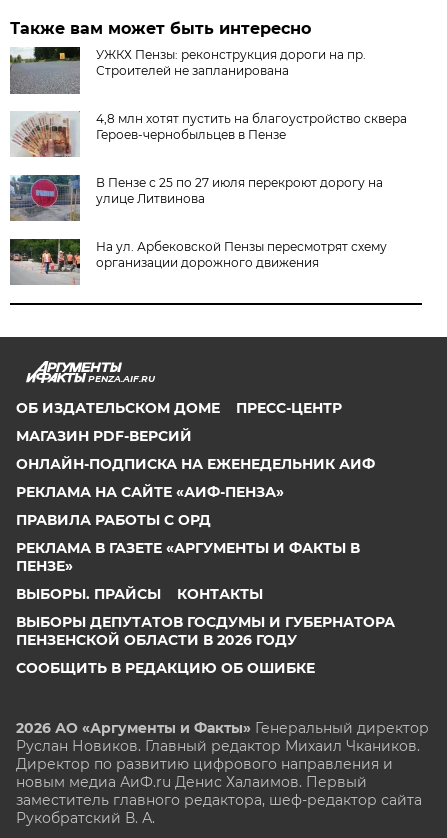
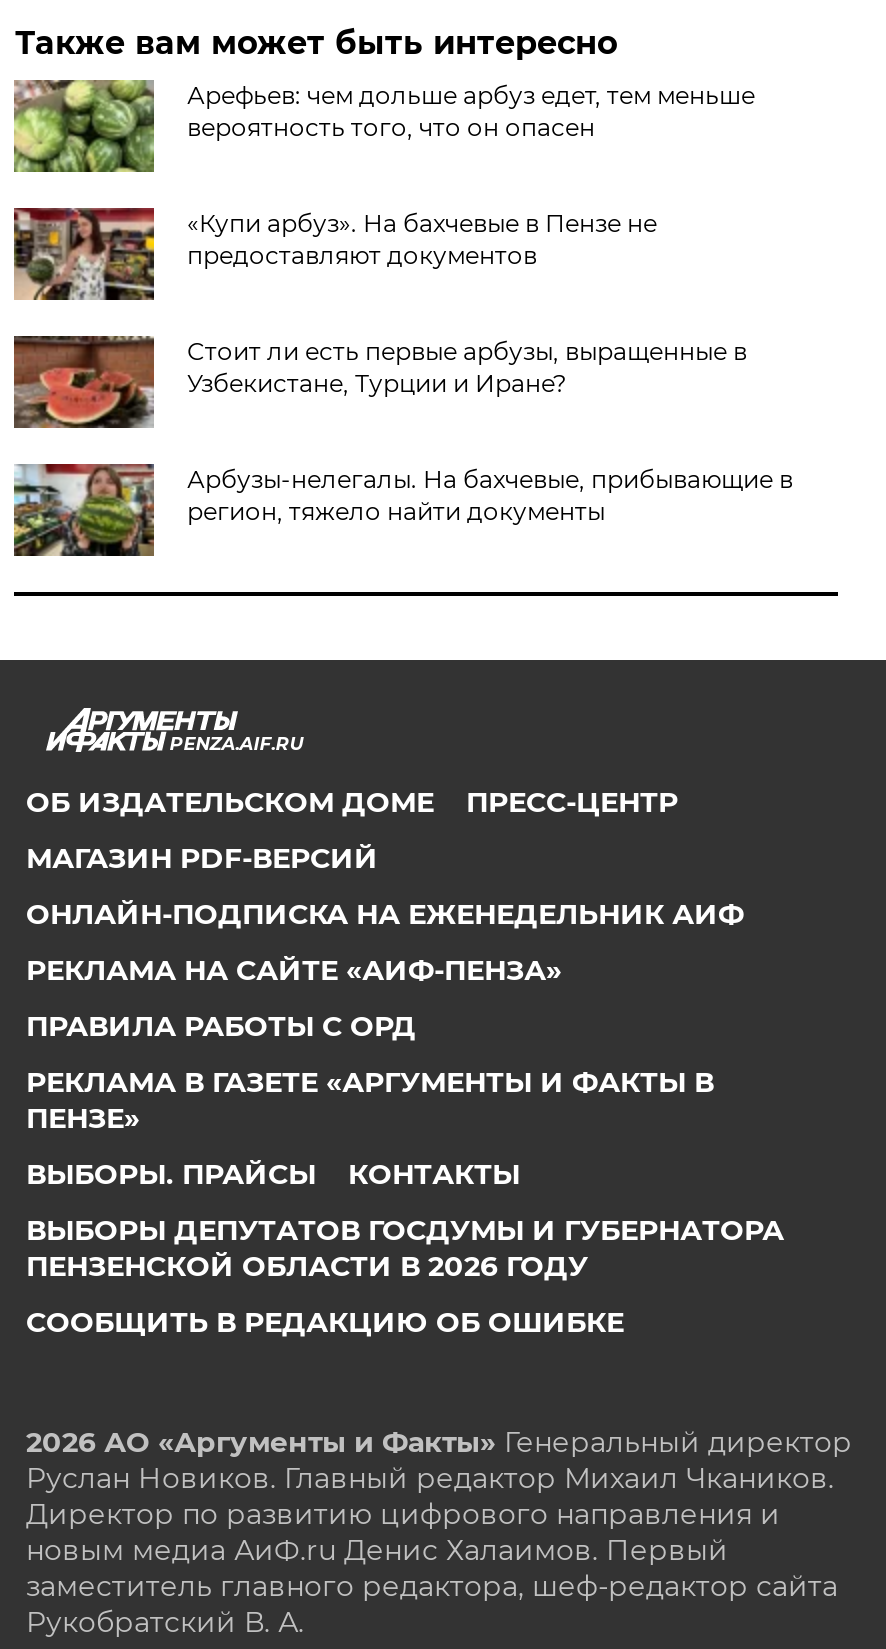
[9,46,366,95] [image] | УЖКХ Пензы: реконструкция дороги на пр. | Строителей не запланирована -> [12,78,755,174] [image] | Арефьев: чем дольше арбуз едет, тем меньше | вероятность того, что он опасен
[10,111,407,158] [image] | 4,8 млн хотят пустить на благоустройство сквера | Героев-чернобыльцев в Пензе -> [12,206,657,302] [image] | «Купи арбуз». На бахчевые в Пензе не | предоставляют документов
[9,174,383,222] [image] | В Пензе с 25 по 27 июля перекроют дорогу на | улице Литвинова -> [12,334,747,430] [image] | Стоит ли есть первые арбузы, выращенные в | Узбекистане, Турции и Иране?
[9,238,387,285] [image] | На ул. Арбековской Пензы пересмотрят схему | организации дорожного движения -> [12,462,793,556] [image] | Арбузы-нелегалы. На бахчевые, прибывающие в | регион, тяжело найти документы

